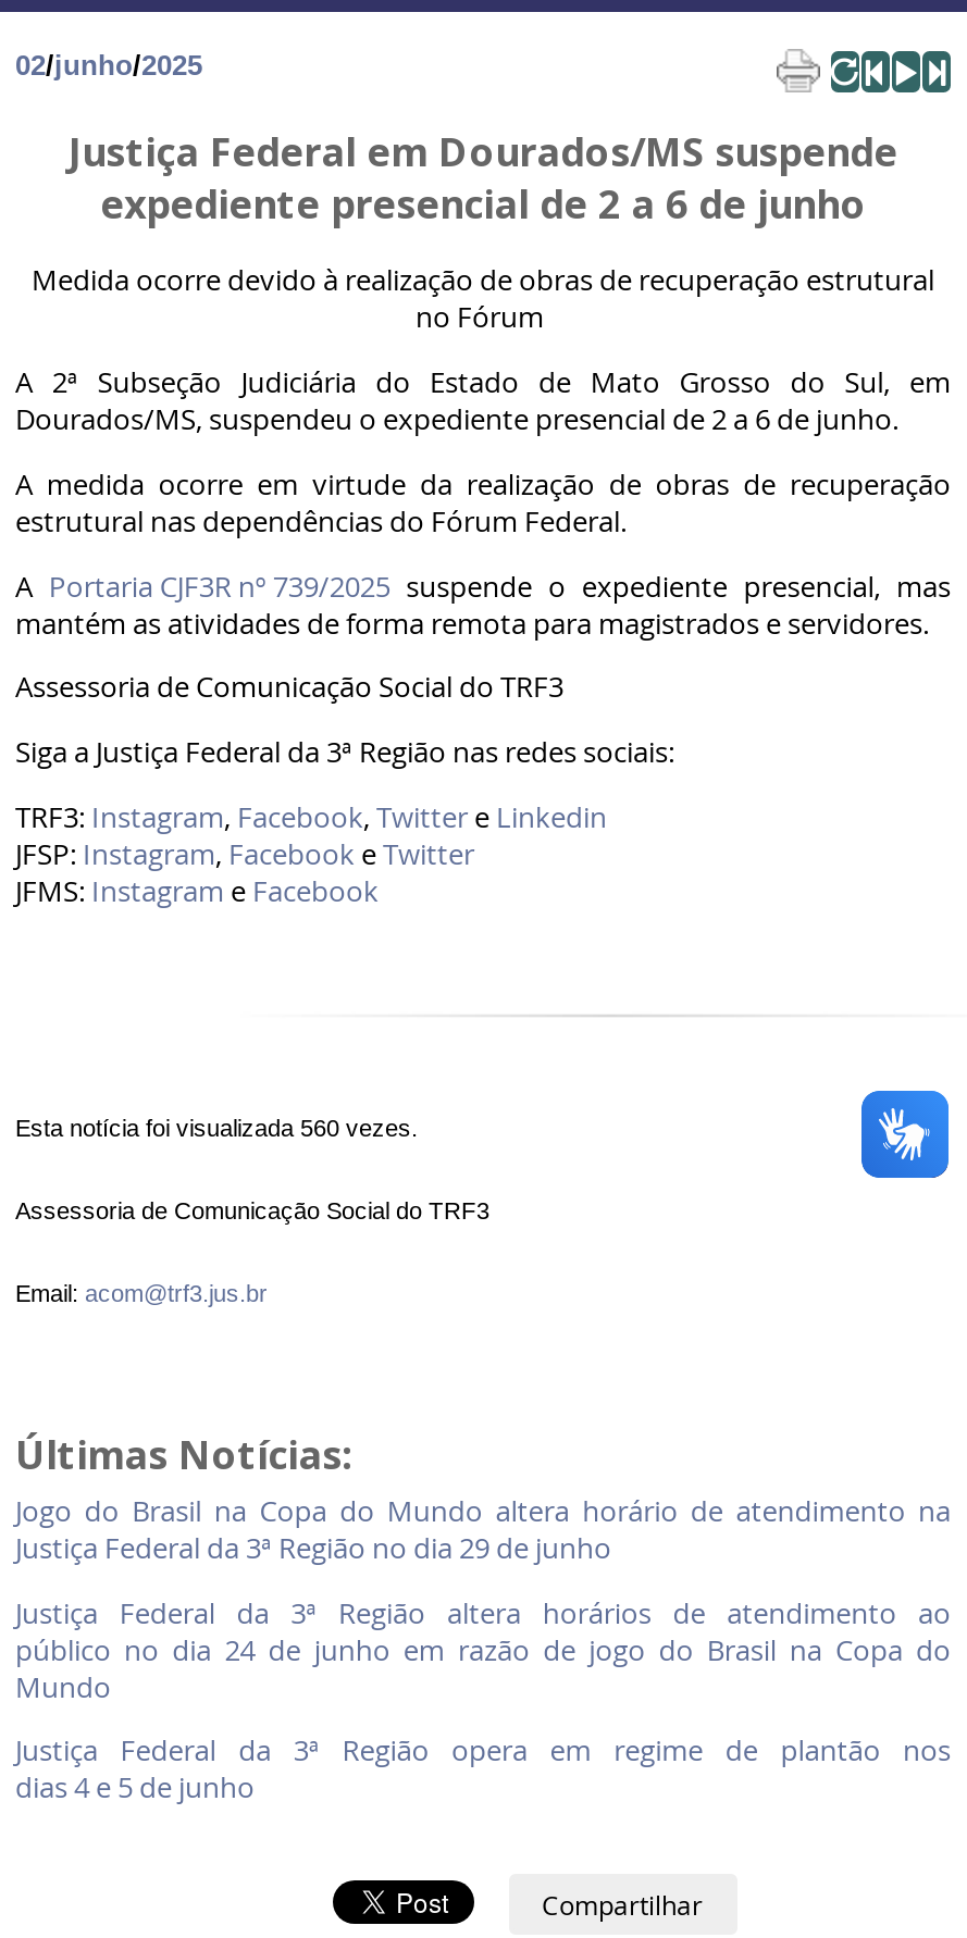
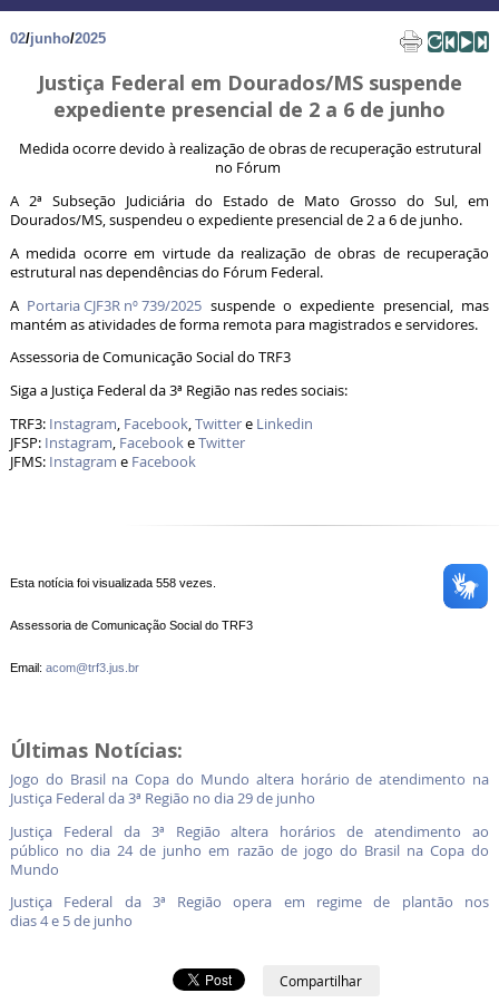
[15,1114,418,1140] Esta notícia foi visualizada 560 vezes. -> [10,576,216,589] Esta notícia foi visualizada 558 vezes.

